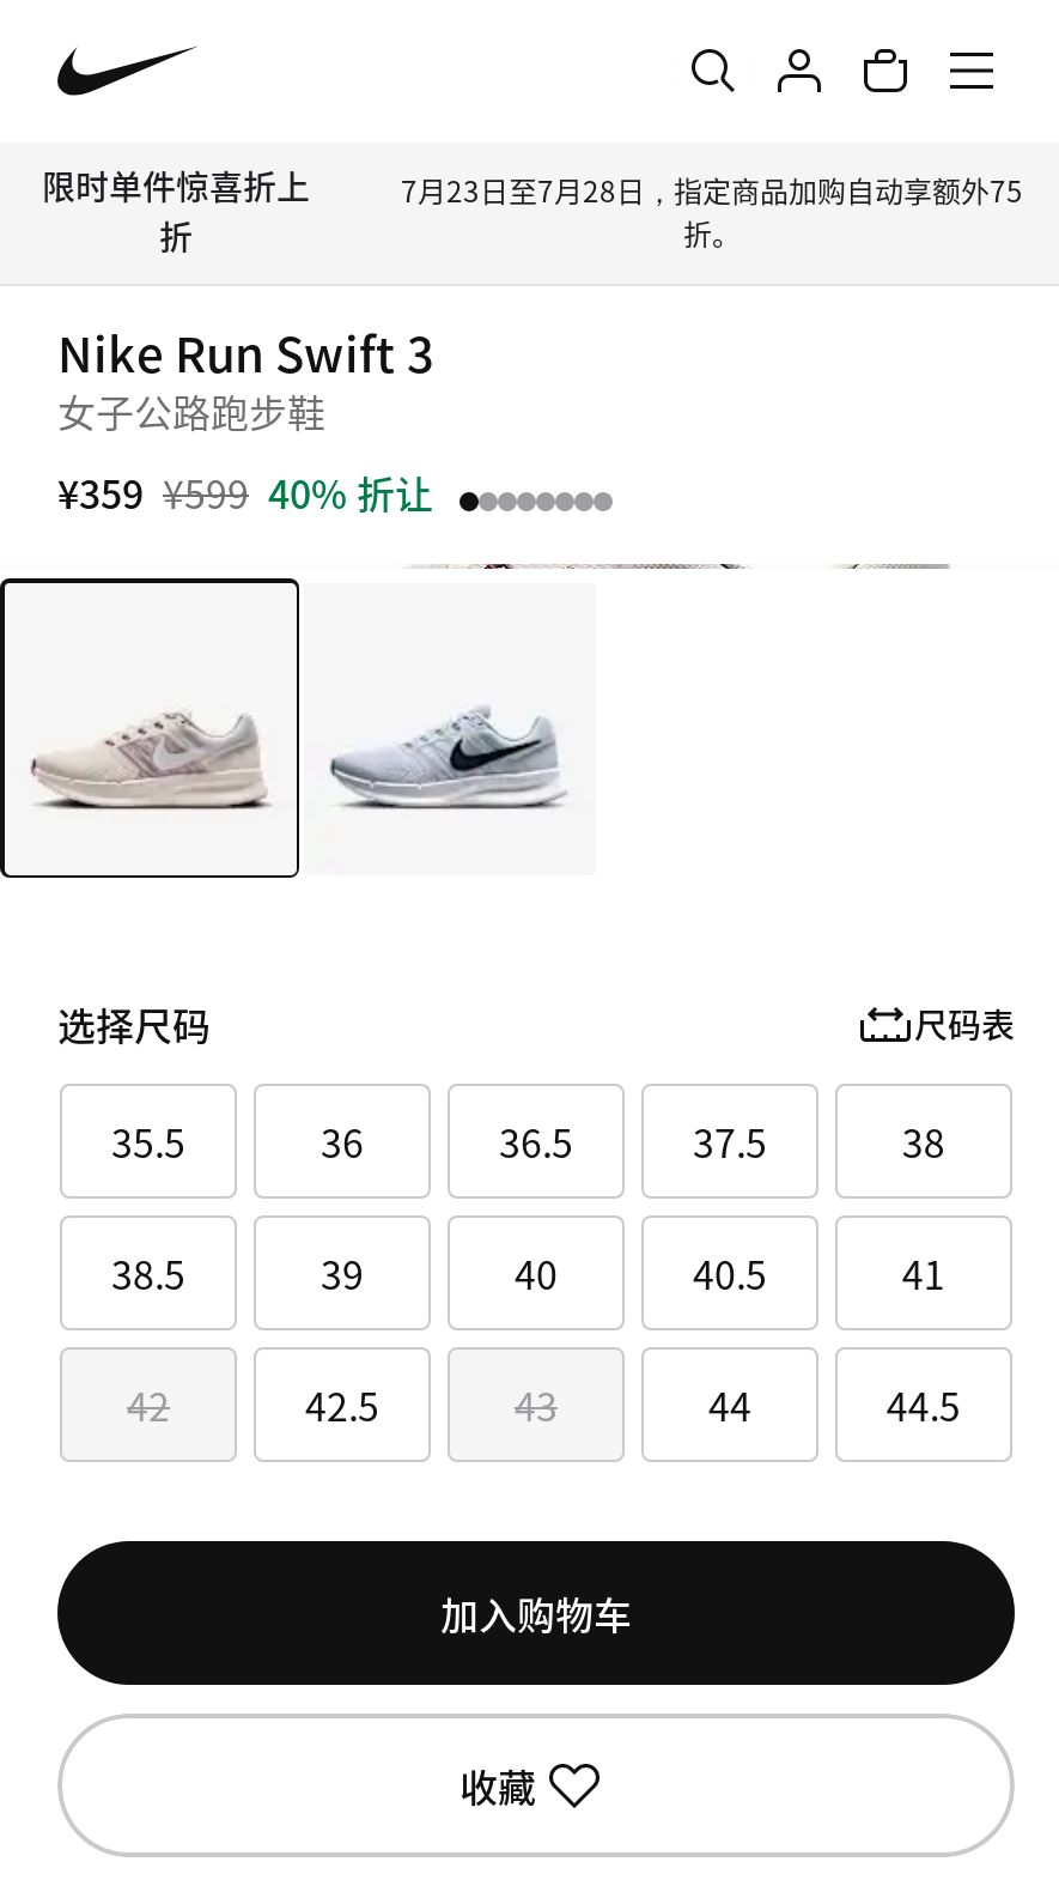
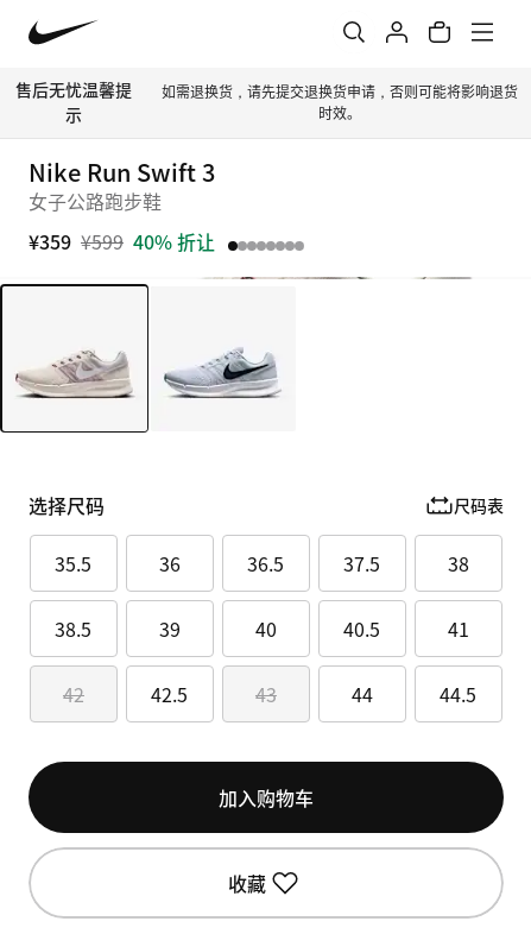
[42,162,310,260] 限时单件惊喜折上 | 折 -> [15,77,132,126] 售后无忧温馨提 | 示
[401,169,1023,253] 7月23日至7月28日，指定商品加购自动享额外75 | 折。 -> [162,81,518,122] 如需退换货，请先提交退换货申请，否则可能将影响退货 | 时效。

